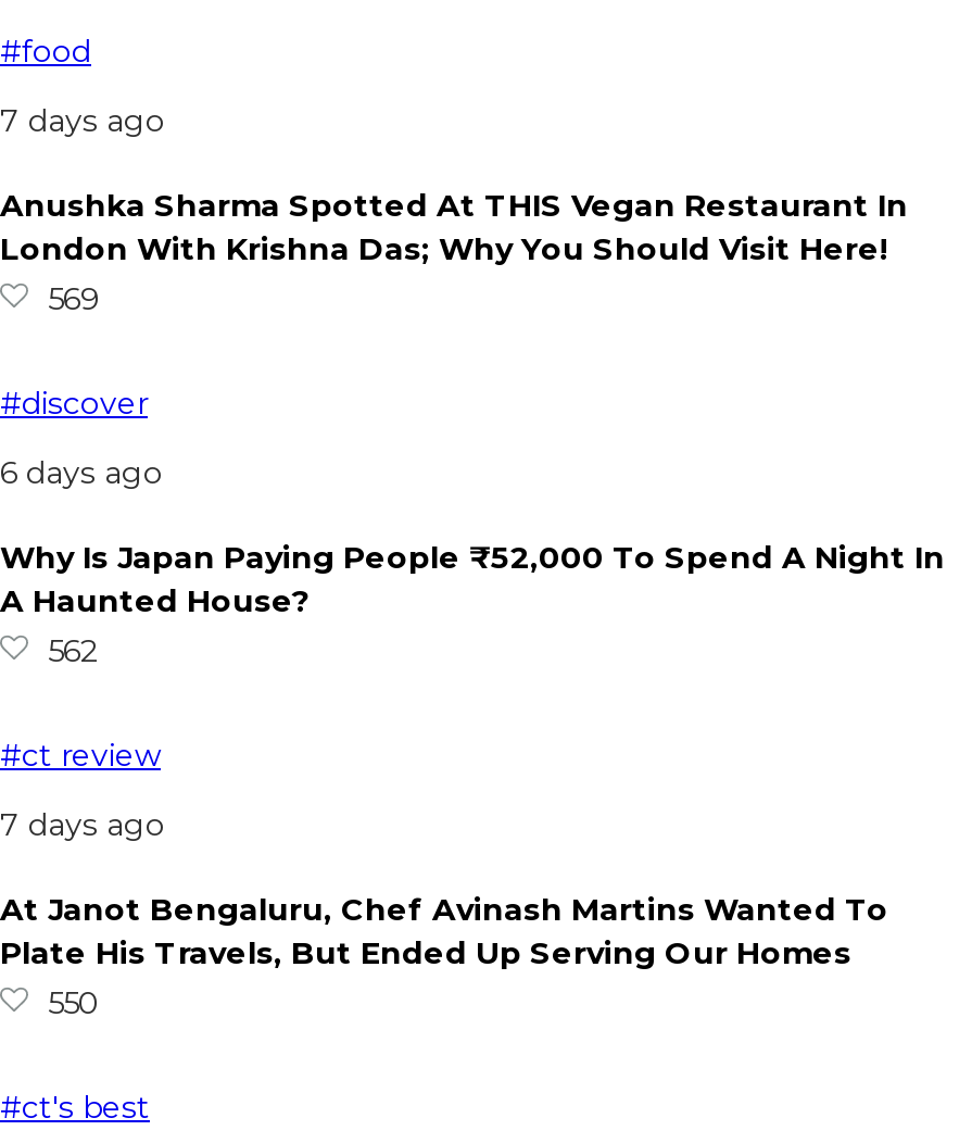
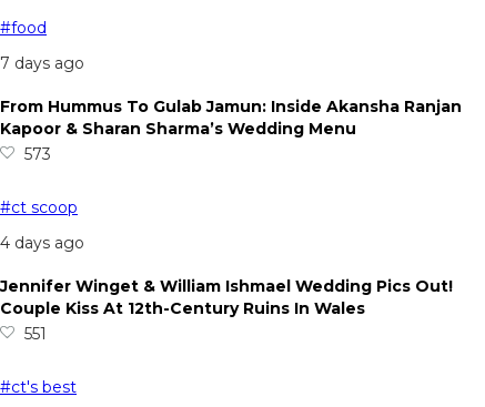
[0,185,945,1022] Anushka Sharma Spotted At THIS Vegan Restaurant In | London With Krishna Das; Why You Should Visit Here! | 569 | #discover | 6 days ago | Why Is Japan Paying People ₹52,000 To Spend A Night In | A Haunted House? | 562 | #ct review | 7 days ago | At Janot Bengaluru, Chef Avinash Martins Wanted To | Plate His Travels, But Ended Up Serving Our Homes | 550 -> [0,96,462,343] From Hummus To Gulab Jamun: Inside Akansha Ranjan | Kapoor & Sharan Sharma’s Wedding Menu | 573 | #ct scoop | 4 days ago | Jennifer Winget & William Ishmael Wedding Pics Out! | Couple Kiss At 12th-Century Ruins In Wales | 551

